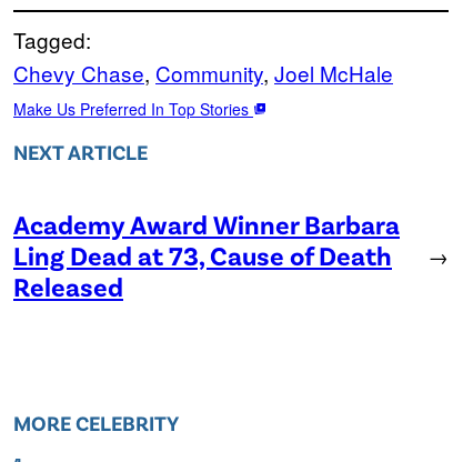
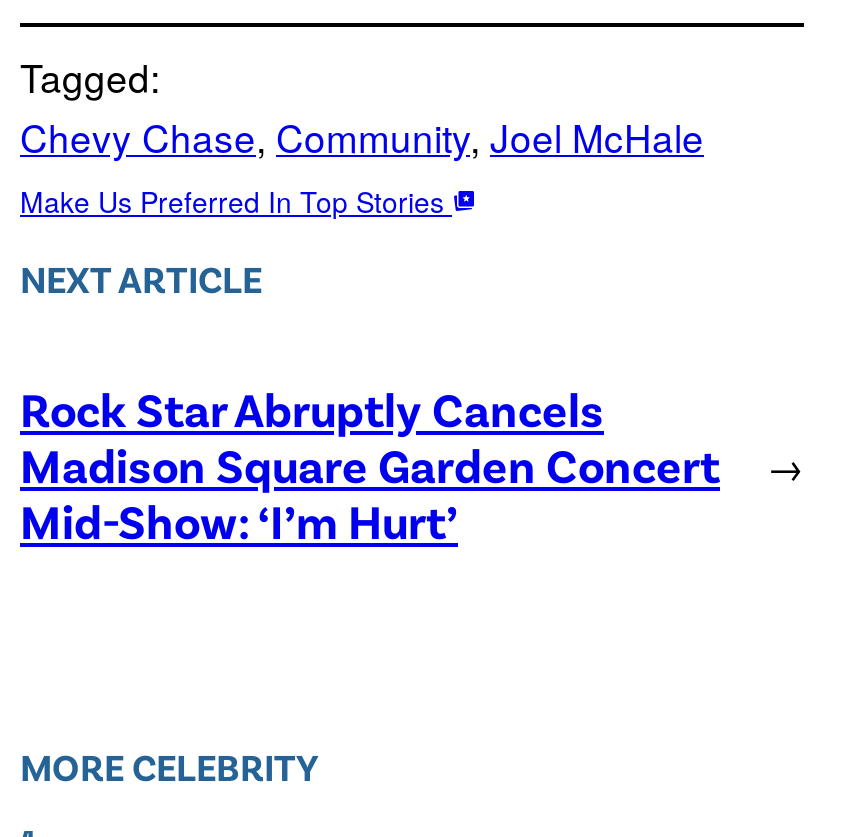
[13,208,400,302] Academy Award Winner Barbara | Ling Dead at 73, Cause of Death | Released -> [20,379,720,549] Rock Star Abruptly Cancels | Madison Square Garden Concert | Mid-Show: ‘I’m Hurt’

